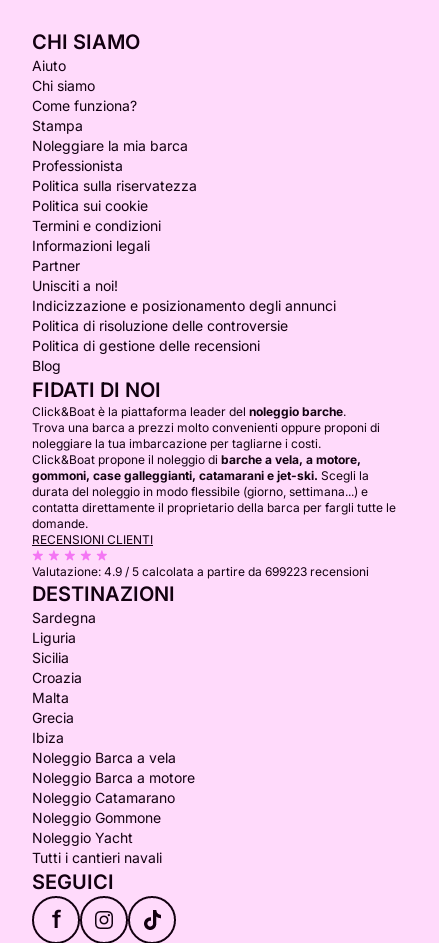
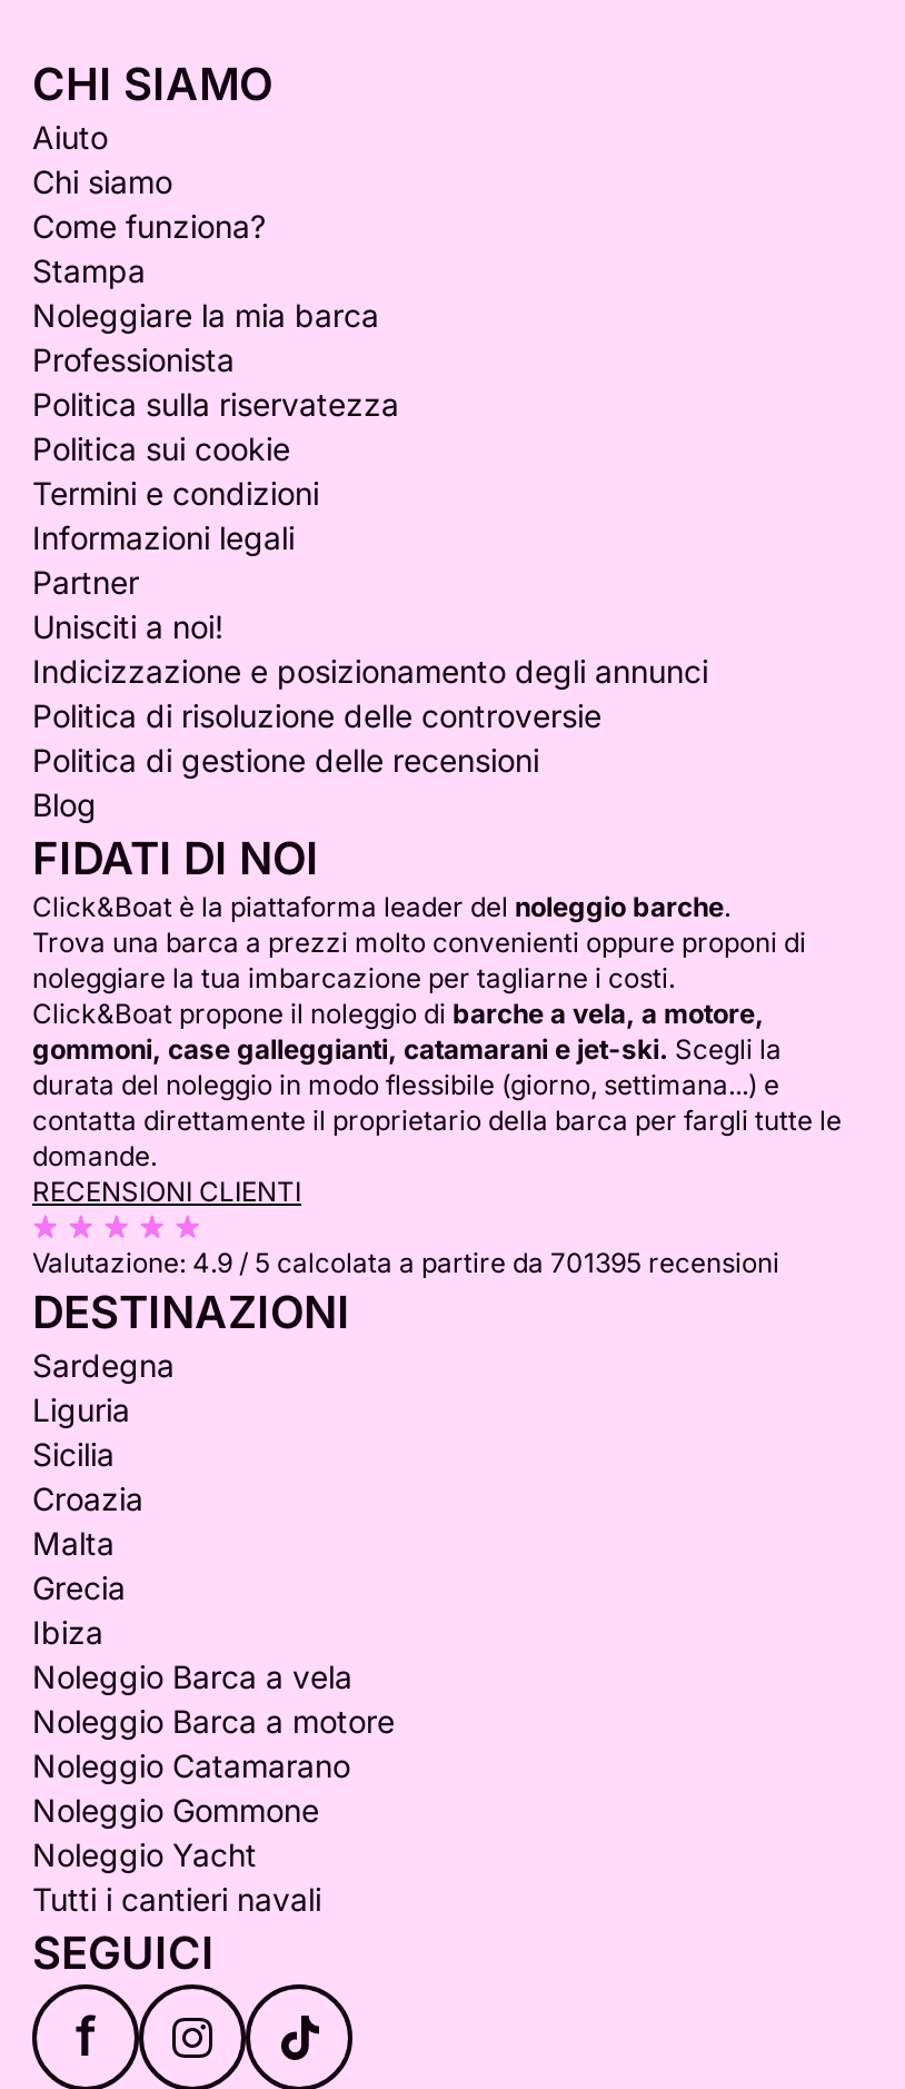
[32,564,369,579] Valutazione: 4.9 / 5 calcolata a partire da 699223 recensioni -> [32,1246,779,1279] Valutazione: 4.9 / 5 calcolata a partire da 701395 recensioni

